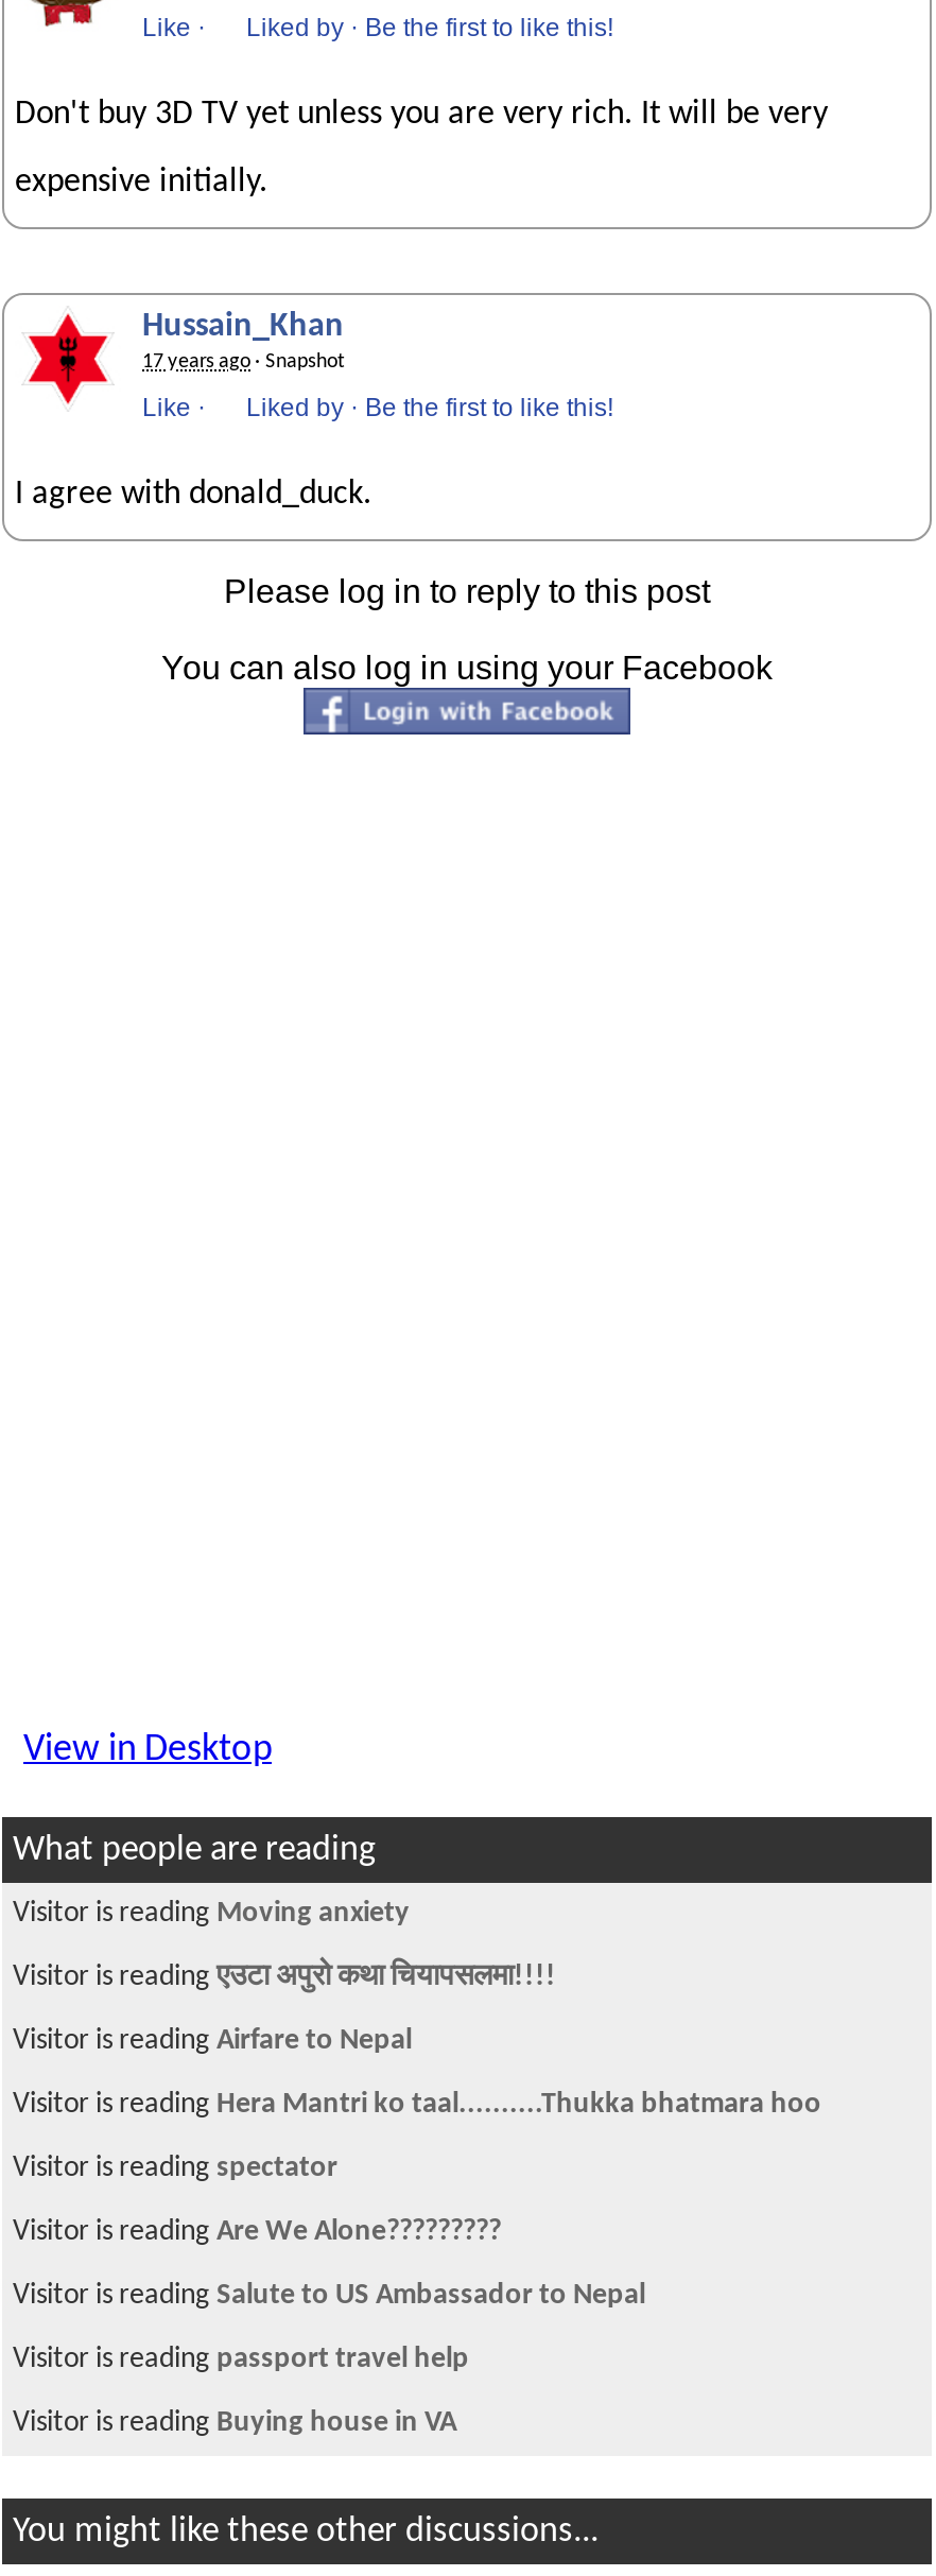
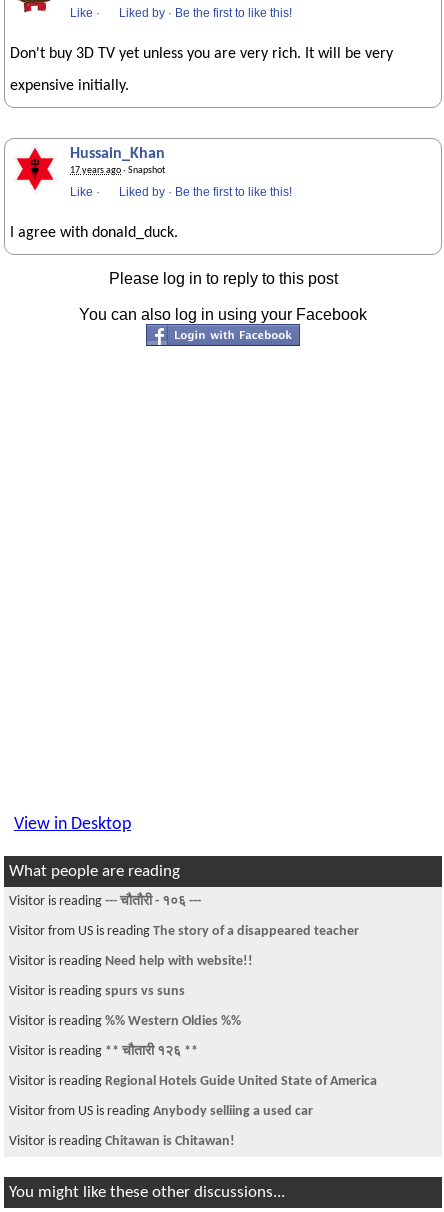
[13,1898,410,1930] Visitor is reading Moving anxiety -> [9,894,201,909] Visitor is reading --- चौतौरी - १०६ ---
[13,1961,556,1993] Visitor is reading एउटा अपुरो कथा चियापसलमा!!!! -> [9,924,359,939] Visitor from US is reading The story of a disappeared teacher
[13,2025,412,2057] Visitor is reading Airfare to Nepal -> [9,954,253,969] Visitor is reading Need help with website!!
[13,2089,821,2121] Visitor is reading Hera Mantri ko taal..........Thukka bhatmara hoo -> [9,984,185,999] Visitor is reading spurs vs suns
[13,2153,337,2184] Visitor is reading spectator -> [9,1014,241,1029] Visitor is reading%% Western Oldies%%
[13,2216,501,2248] Visitor is reading Are We Alone????????? -> [9,1044,198,1059] Visitor is reading ** चौतारी १२६ **
[13,2280,645,2312] Visitor is reading Salute to US Ambassador to Nepal -> [9,1074,377,1089] Visitor is reading Regional Hotels Guide United State of America
[13,2344,469,2375] Visitor is reading passport travel help -> [9,1104,313,1119] Visitor from US is reading Anybody selliing a used car
[13,2407,456,2439] Visitor is reading Buying house in VA -> [9,1134,235,1149] Visitor is reading Chitawan is Chitawan!

